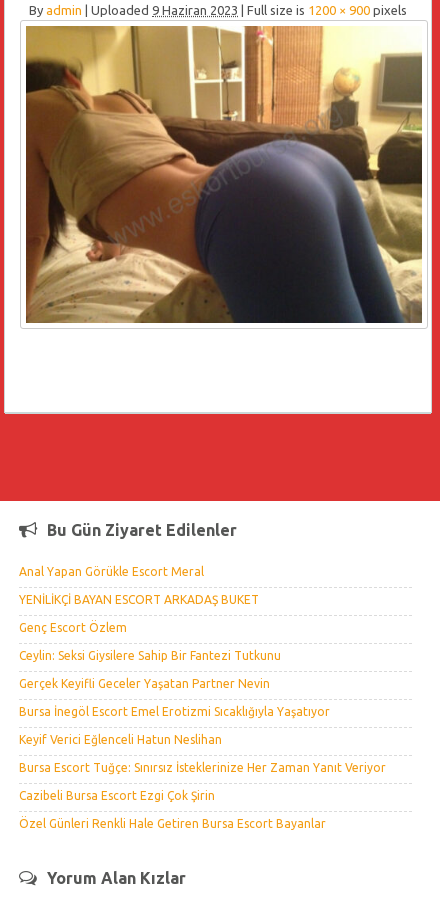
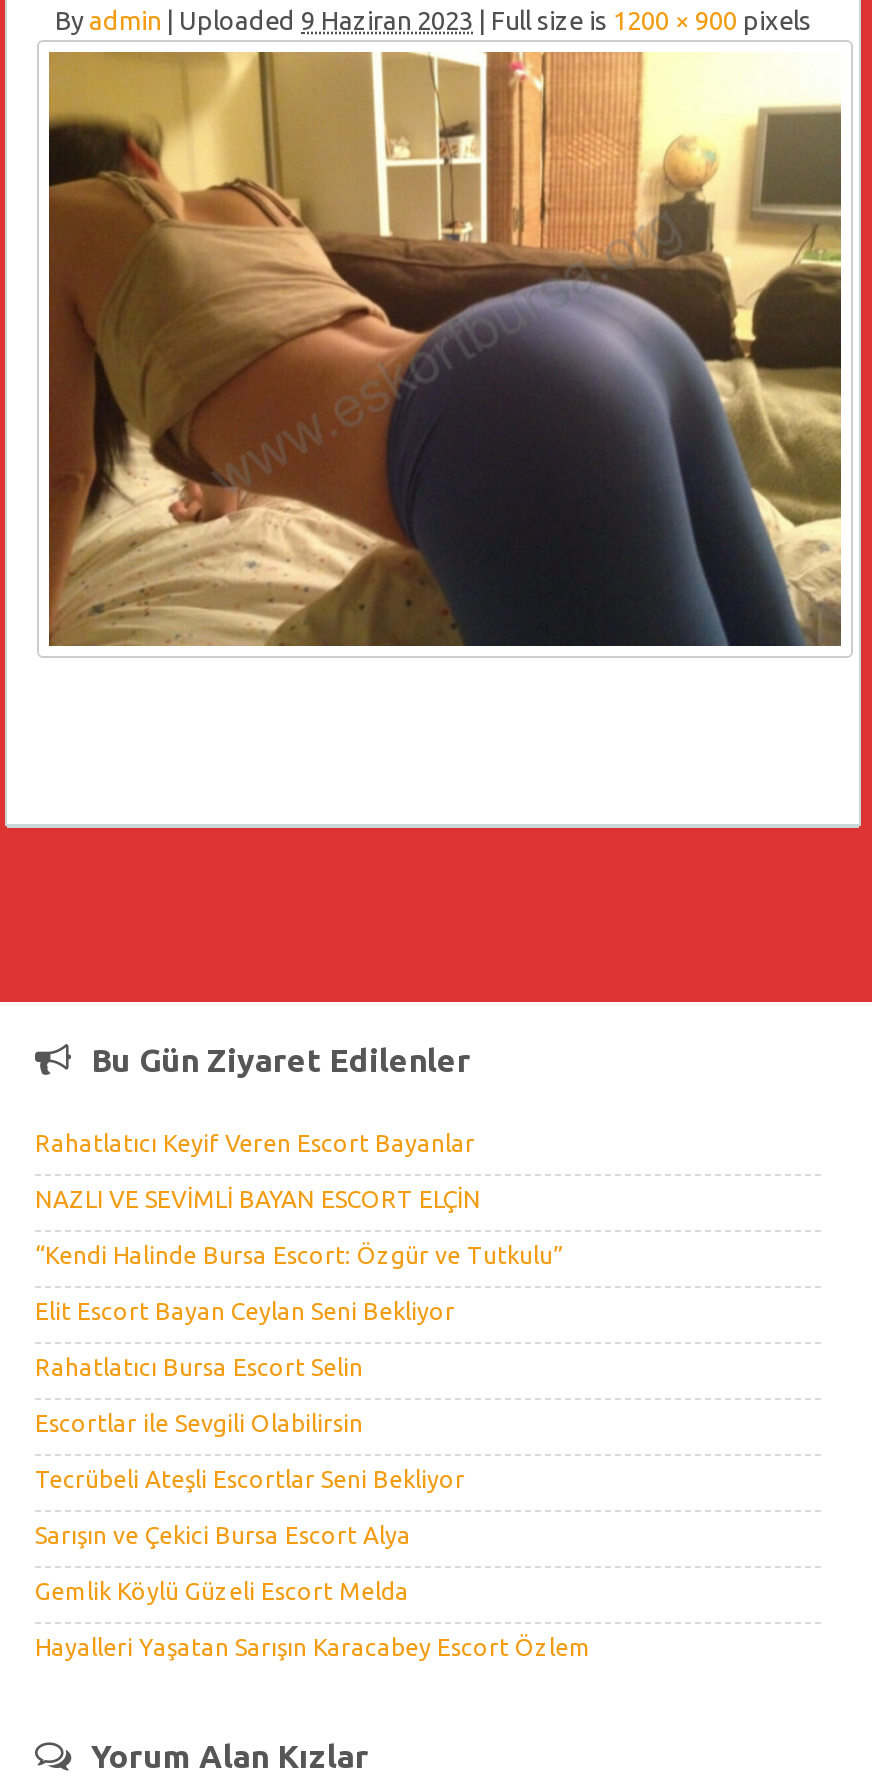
[19,565,204,578] Anal Yapan Görükle Escort Meral -> [35,1130,475,1156] Rahatlatıcı Keyif Veren Escort Bayanlar
[19,593,259,606] YENİLİKÇİ BAYAN ESCORT ARKADAŞ BUKET -> [35,1186,481,1212] NAZLI VE SEVİMLİ BAYAN ESCORT ELÇİN
[19,621,127,634] Genç Escort Özlem -> [35,1242,563,1268] “Kendi Halinde Bursa Escort: Özgür ve Tutkulu”
[19,649,281,662] Ceylin: Seksi Giysilere Sahip Bir Fantezi Tutkunu -> [35,1298,455,1324] Elit Escort Bayan Ceylan Seni Bekliyor
[19,677,270,690] Gerçek Keyifli Geceler Yaşatan Partner Nevin -> [35,1354,363,1380] Rahatlatıcı Bursa Escort Selin
[19,705,330,718] Bursa İnegöl Escort Emel Erotizmi Sıcaklığıyla Yaşatıyor -> [35,1410,363,1436] Escortlar ile Sevgili Olabilirsin
[19,733,222,746] Keyif Verici Eğlenceli Hatun Neslihan -> [35,1466,465,1492] Tecrübeli Ateşli Escortlar Seni Bekliyor
[19,761,386,774] Bursa Escort Tuğçe: Sınırsız İsteklerinize Her Zaman Yanıt Veriyor -> [35,1522,411,1548] Sarışın ve Çekici Bursa Escort Alya
[19,789,215,802] Cazibeli Bursa Escort Ezgi Çok Şirin -> [35,1578,409,1604] Gemlik Köylü Güzeli Escort Melda
[19,817,326,830] Özel Günleri Renkli Hale Getiren Bursa Escort Bayanlar -> [35,1634,591,1660] Hayalleri Yaşatan Sarışın Karacabey Escort Özlem

